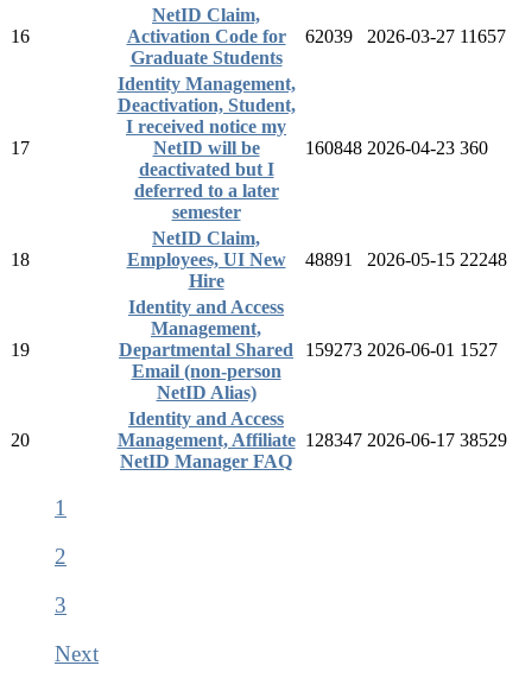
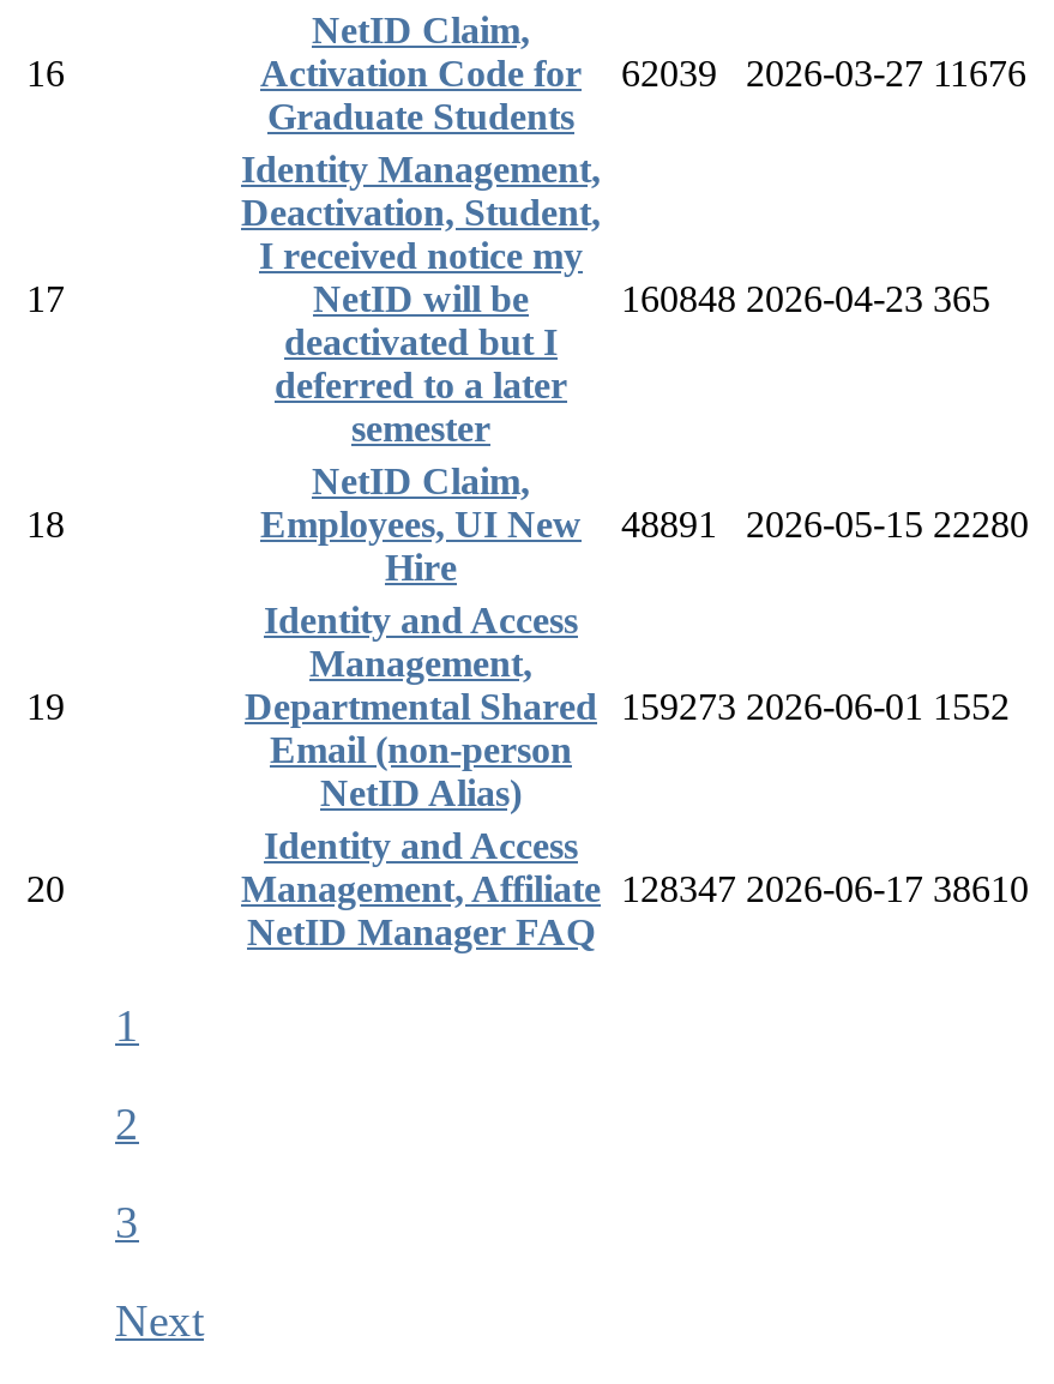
[126,26,506,46] Activation Code for 62039 2026-03-27 11657 -> [260,52,1026,93] Activation Code for 62039 2026-03-27 11676
[305,137,488,158] 160848 2026-04-23 360 -> [621,278,990,319] 160848 2026-04-23 365
[126,249,507,269] Employees, UI New 48891 2026-05-15 22248 -> [260,503,1029,544] Employees, UI New 48891 2026-05-15 22280
[119,339,498,360] Departmental Shared 159273 2026-06-01 1527 -> [245,686,1010,726] Departmental Shared 159273 2026-06-01 1552
[117,430,507,450] Management, Affiliate 128347 2026-06-17 38529 -> [241,868,1029,909] Management, Affiliate 128347 2026-06-17 38610

